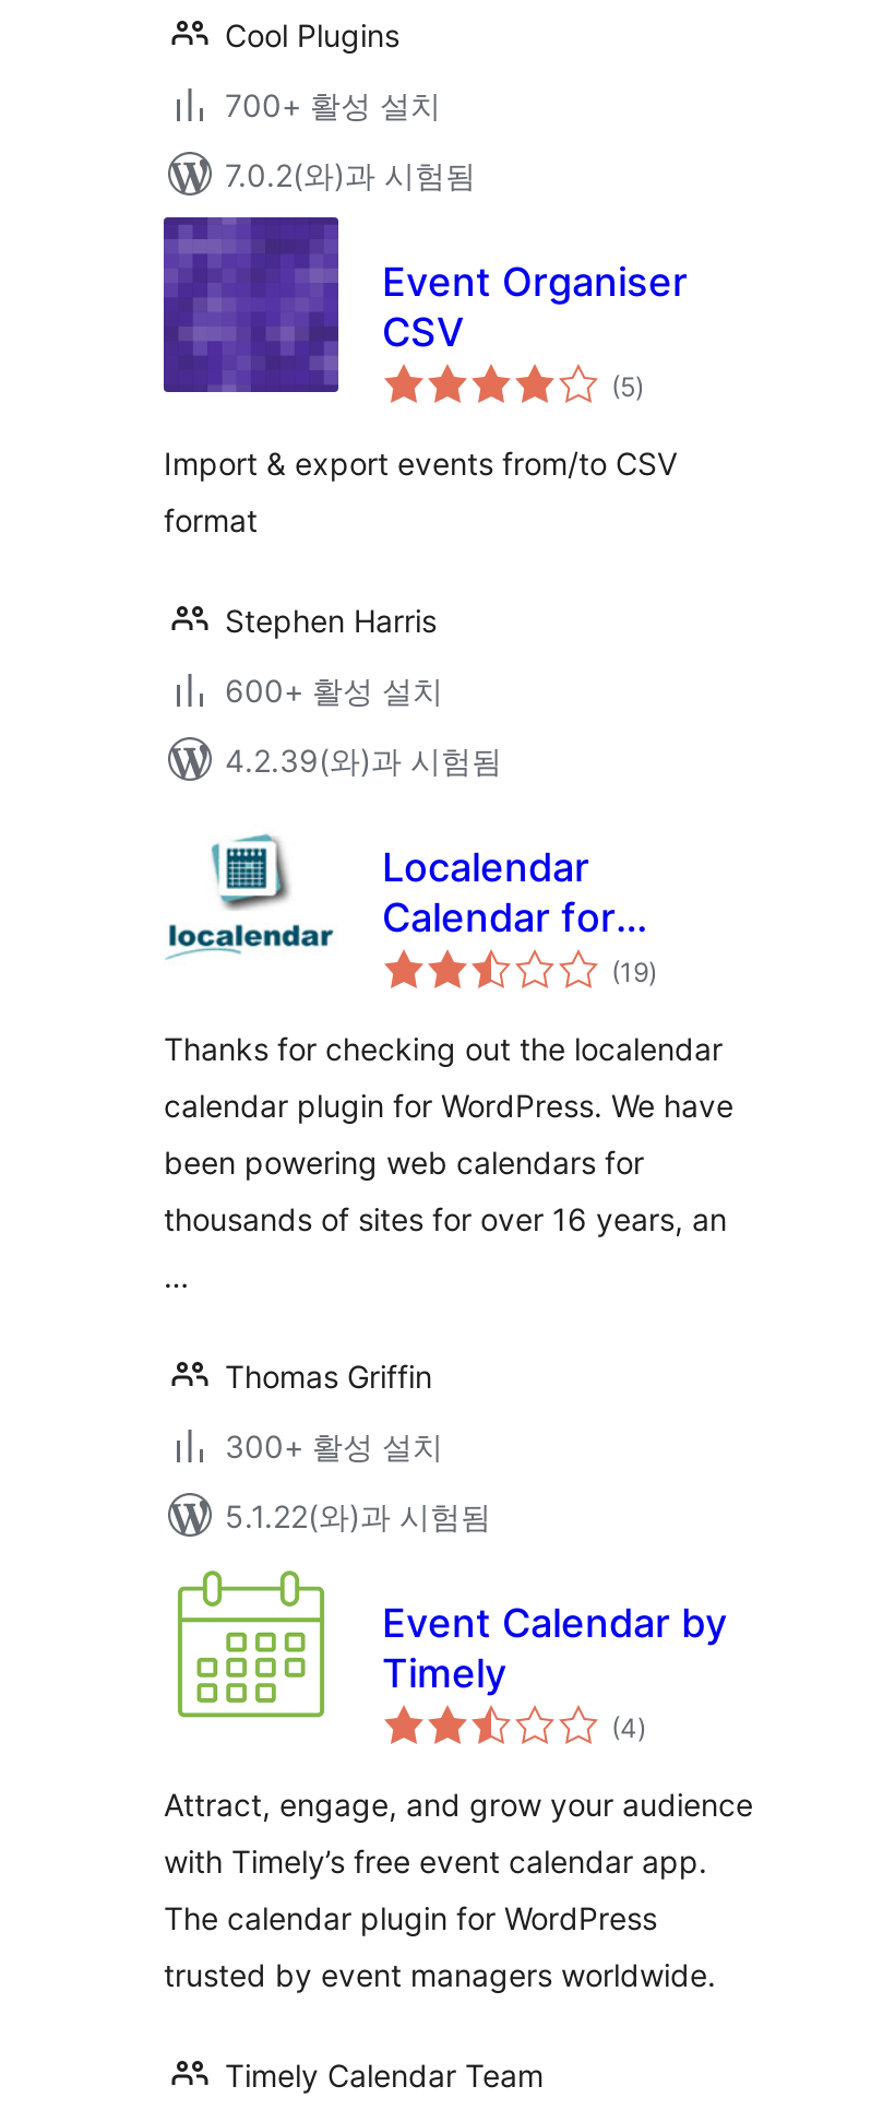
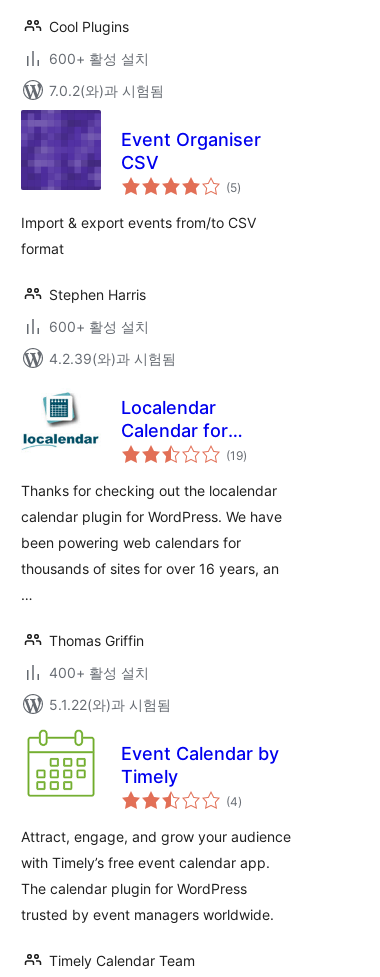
[225,86,441,123] 700+ 활성 설치 -> [49,50,149,67] 600+ 활성 설치
[225,1427,443,1465] 300+ 활성 설치 -> [49,664,149,681] 400+ 활성 설치

